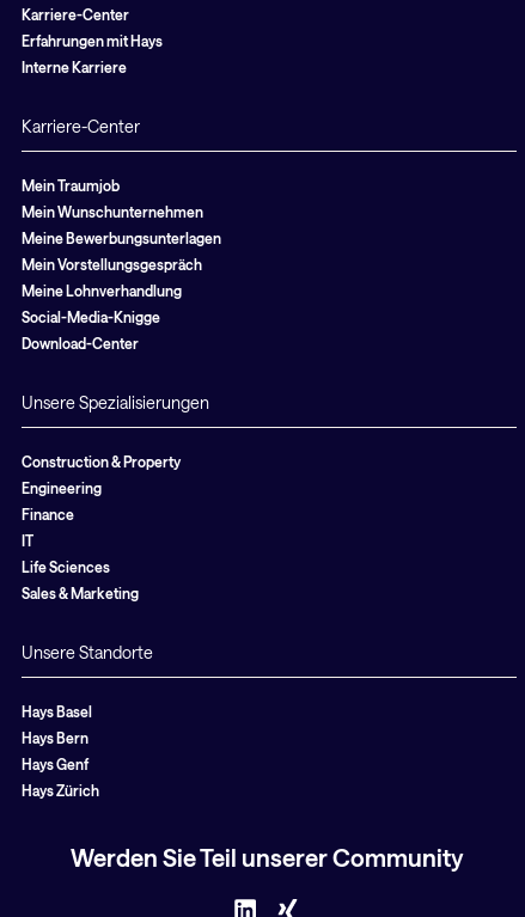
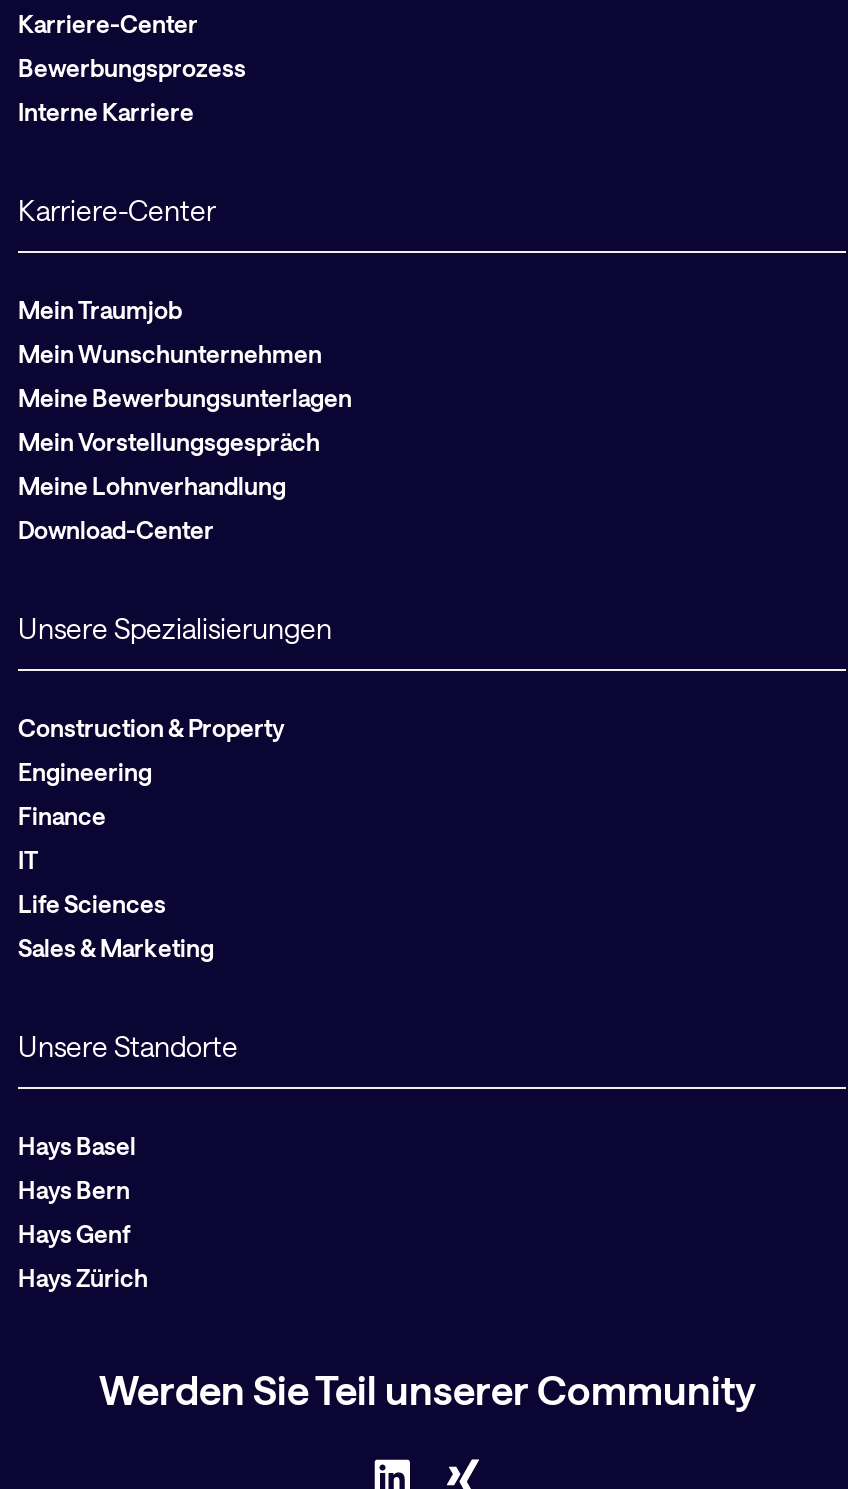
[22,32,163,49] Erfahrungen mit Hays -> [18,53,246,81] Bewerbungsprozess
[22,308,160,325] Social-Media-Knigge -> none

